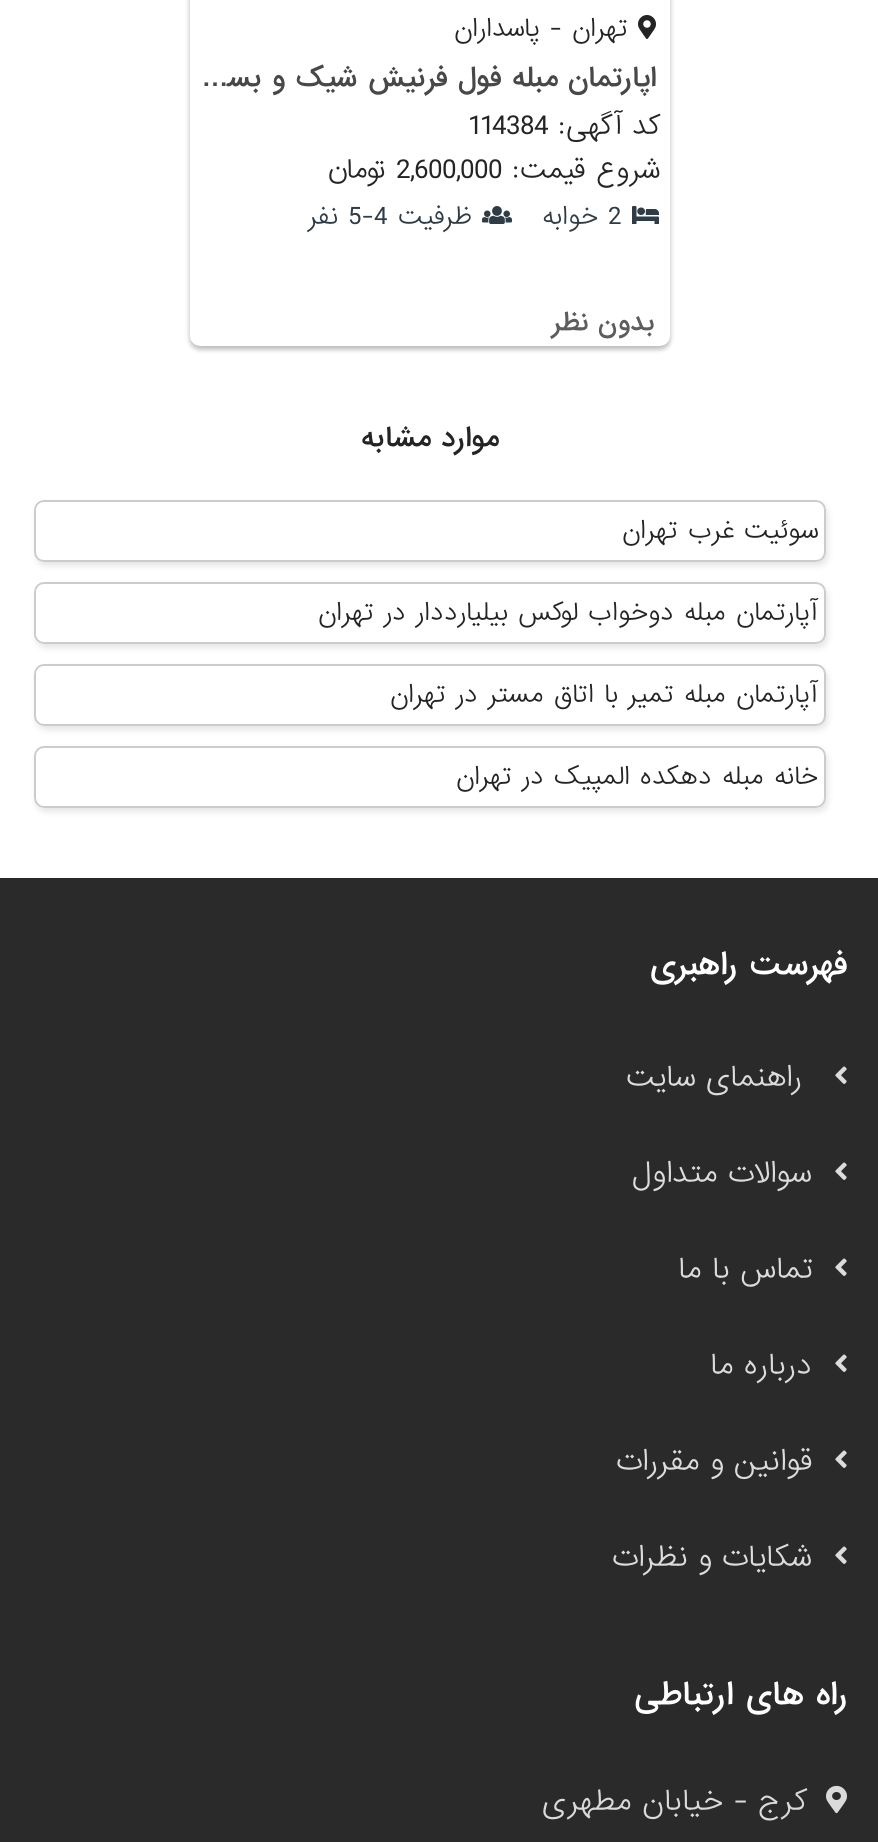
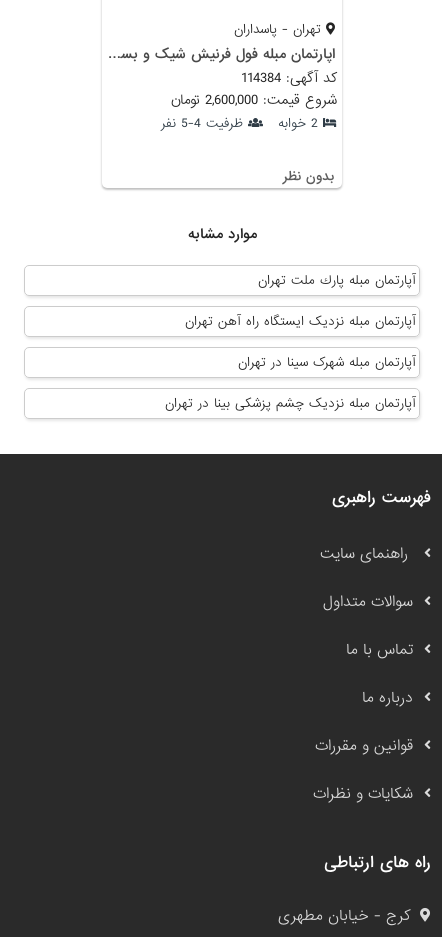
[622,511,818,549] سوئیت غرب تهران -> [258,271,416,290] آپارتمان مبله پارك ملت تهران
[318,593,818,631] آپارتمان مبله دوخواب لوکس بیلیارددار در تهران -> [185,312,416,331] آپارتمان مبله نزدیک ایستگاه راه آهن تهران
[390,675,818,713] آپارتمان مبله تمير با اتاق مستر در تهران -> [238,353,416,372] آپارتمان مبله شهرک سینا در تهران
[456,757,818,795] خانه مبله دهکده المپیک در تهران -> [165,394,416,413] آپارتمان مبله نزدیک چشم پزشکی بینا در تهران

